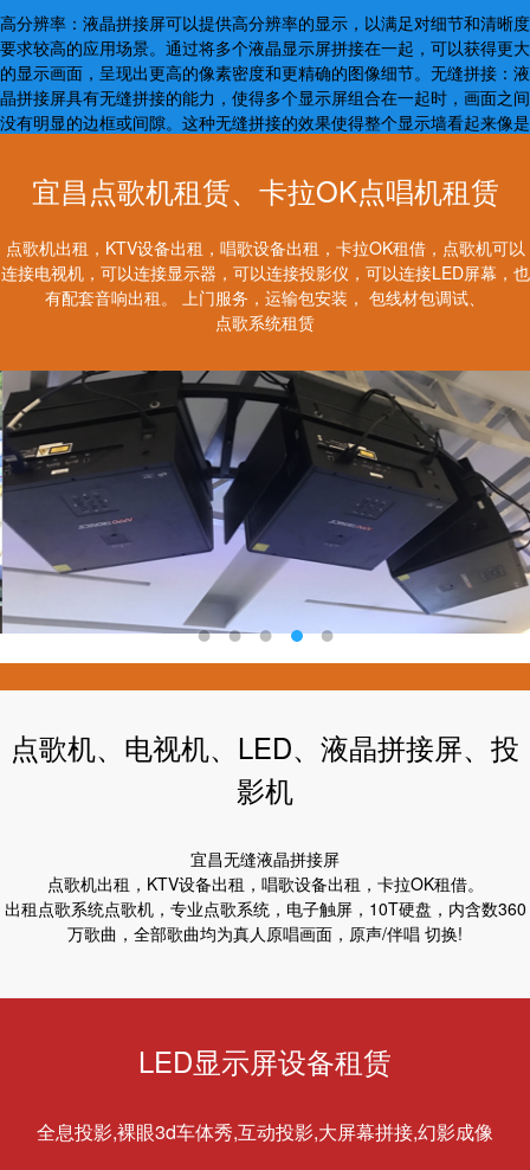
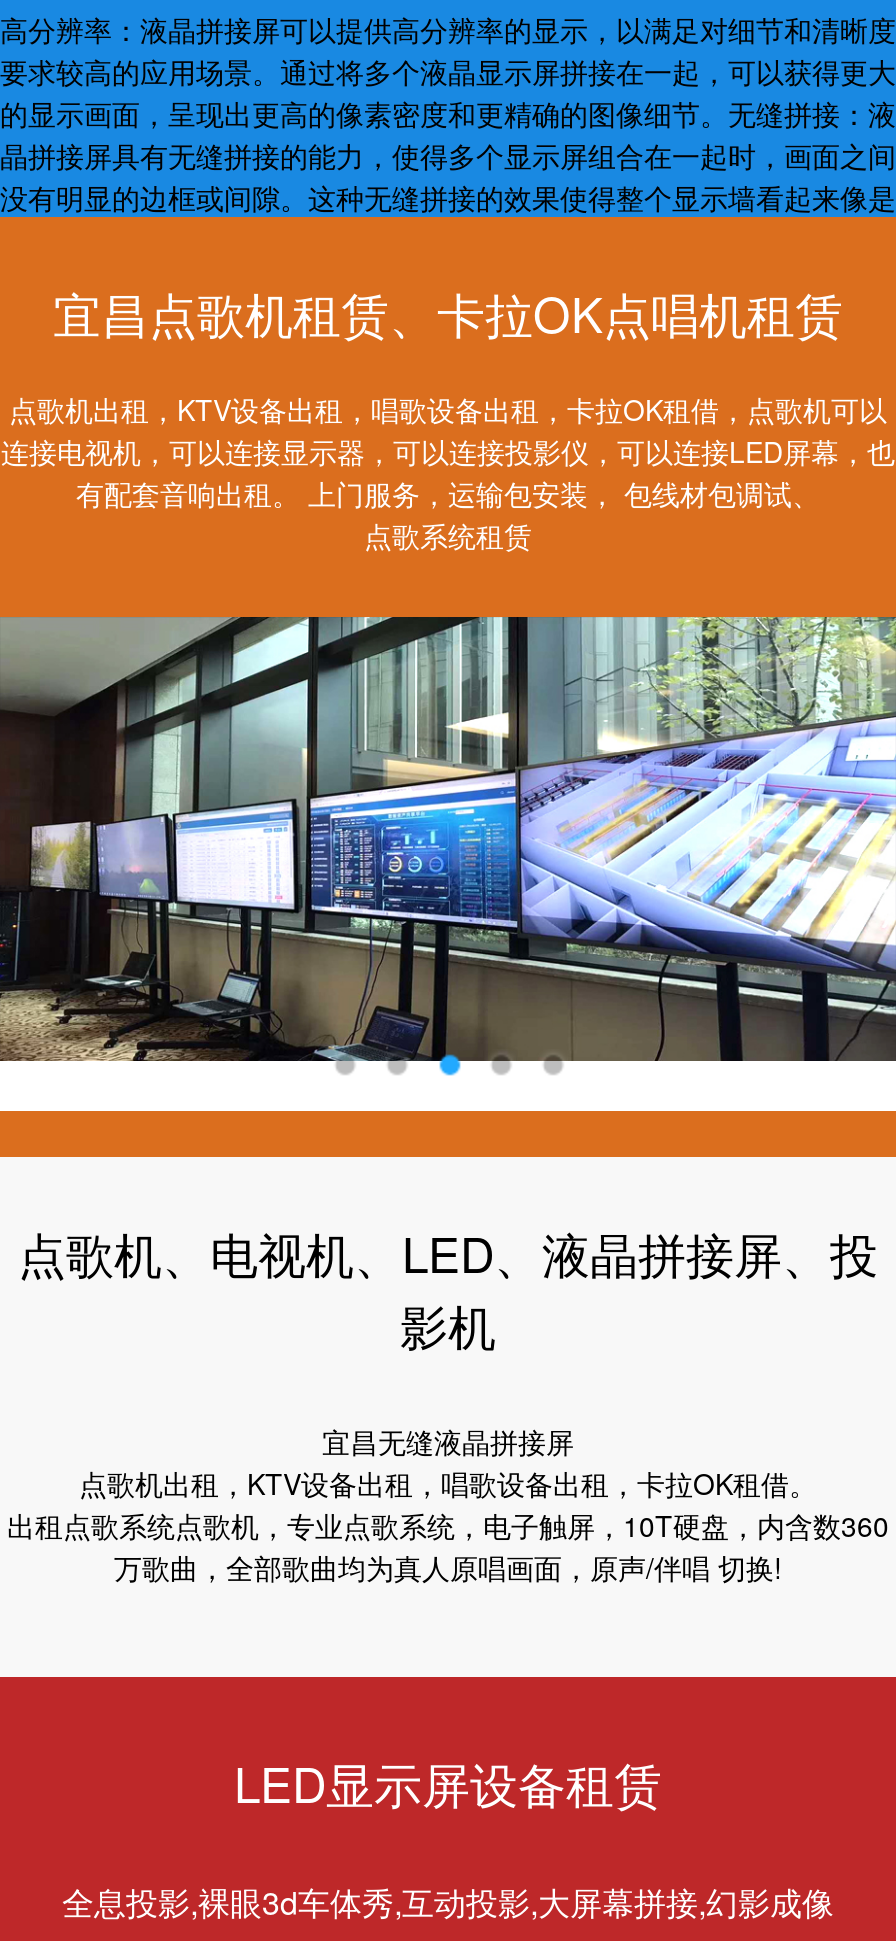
[4,369,526,643] [image] -> [6,615,890,1077] [image]

